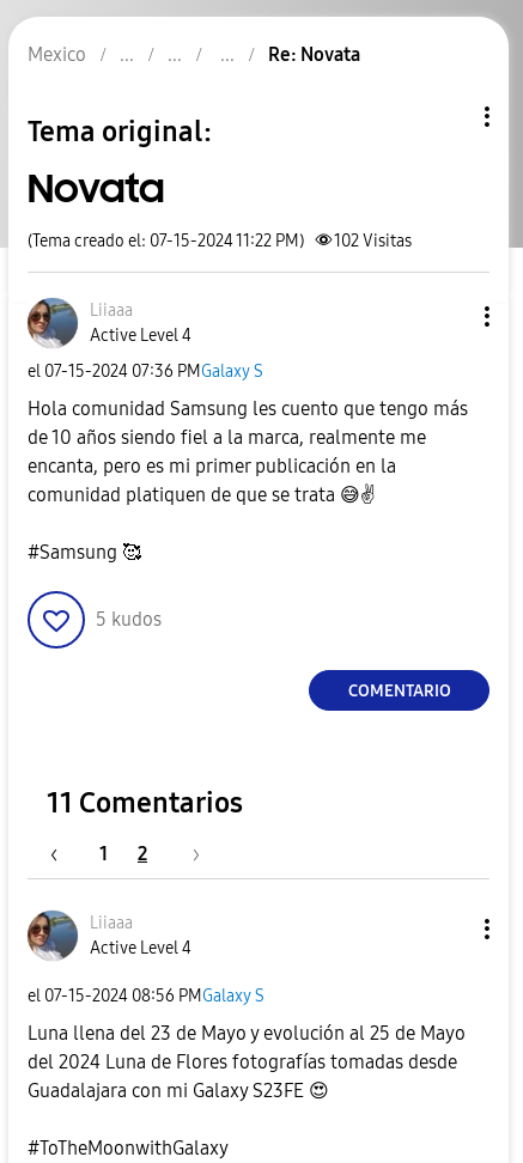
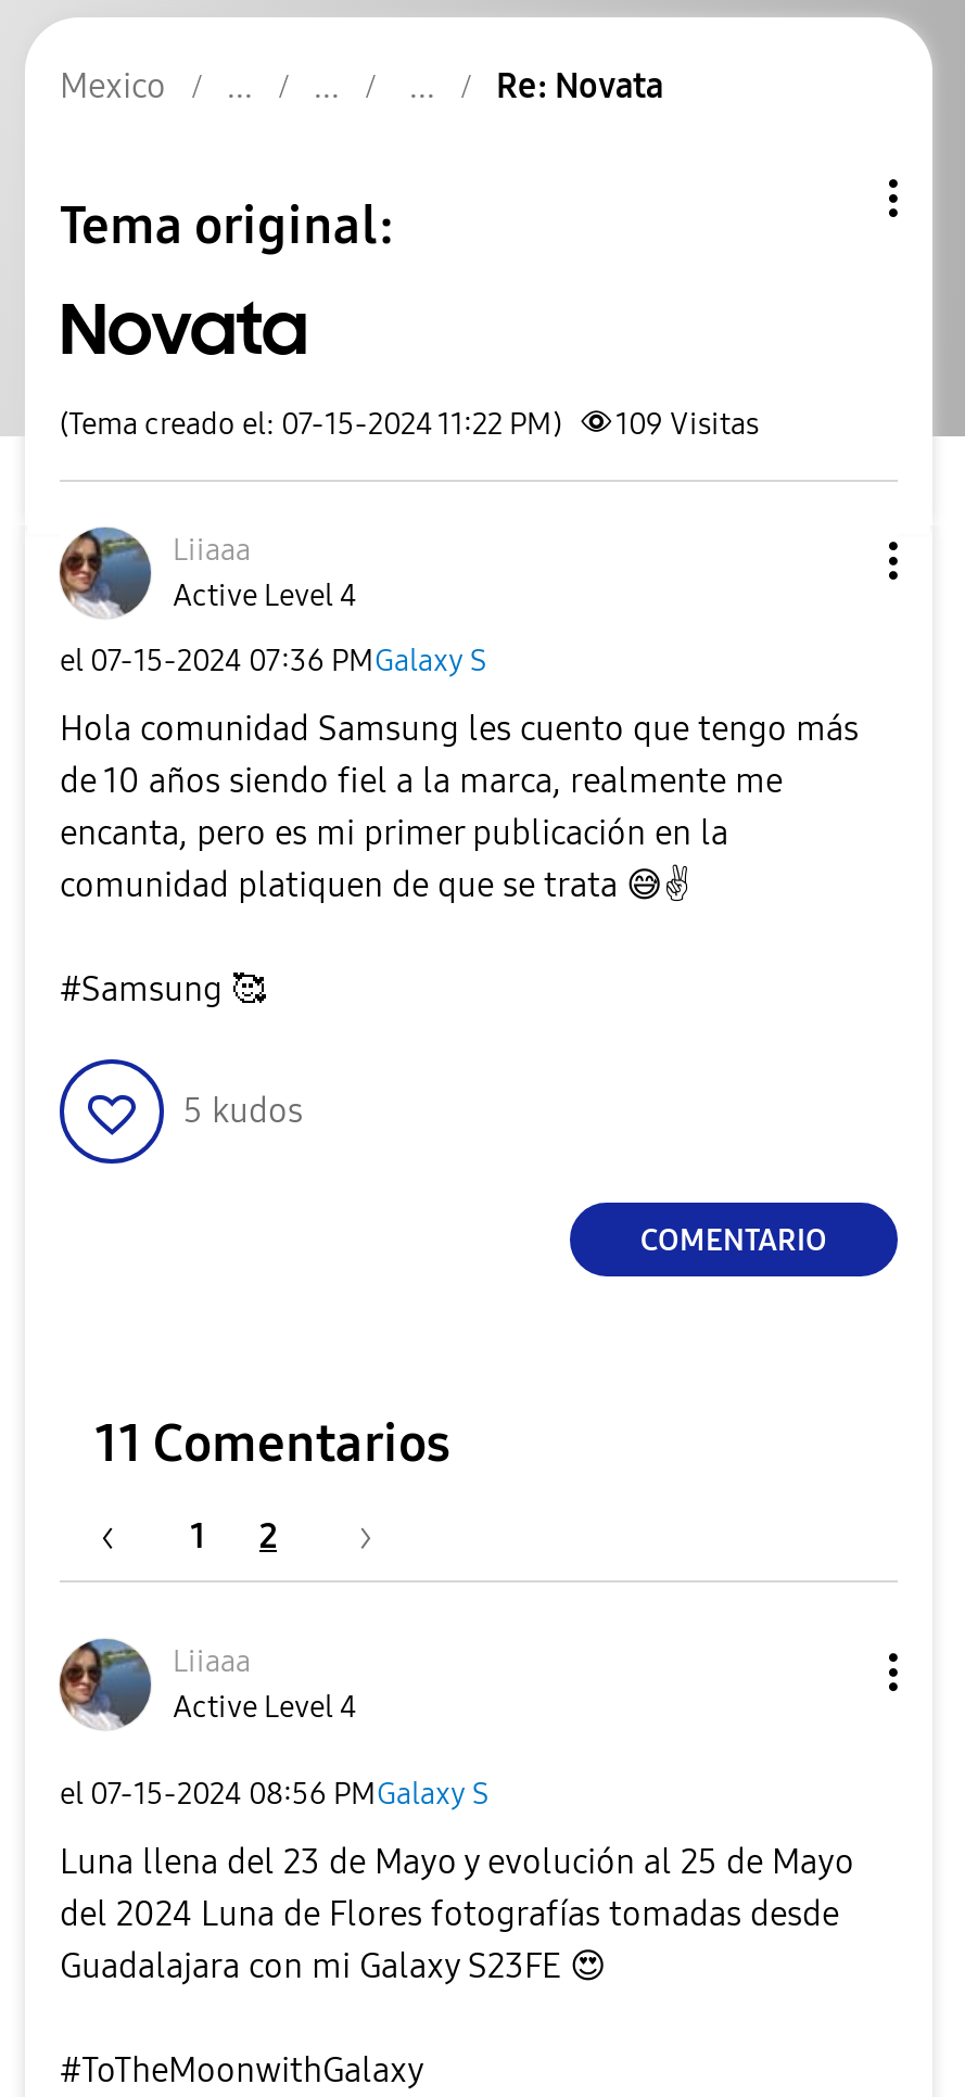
[28,231,412,251] (Tema creado el: 07-15-2024 11:22 PM) 102 Visitas -> [60,406,759,443] (Tema creado el: 07-15-2024 11:22 PM) 109 Visitas

